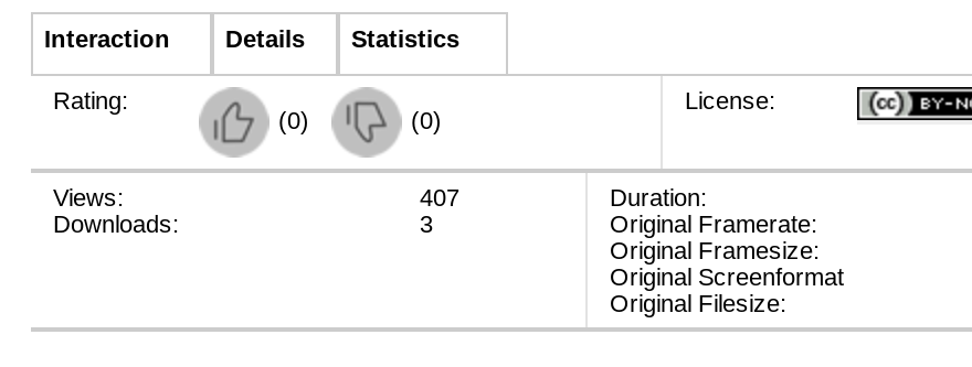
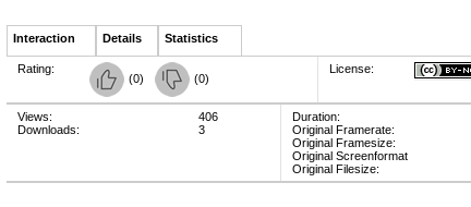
[420,184,459,211] 407 -> [198,110,218,123] 406

